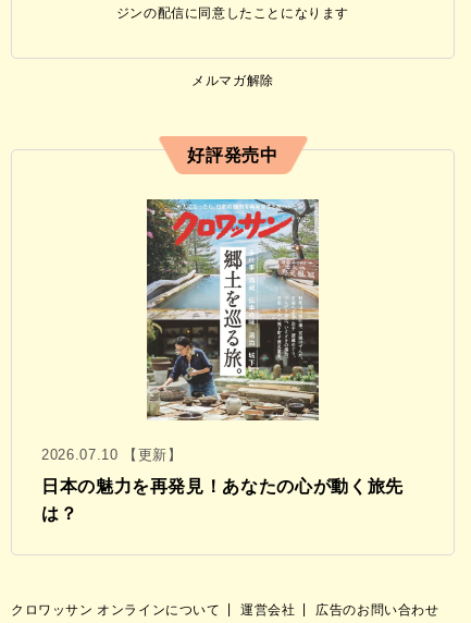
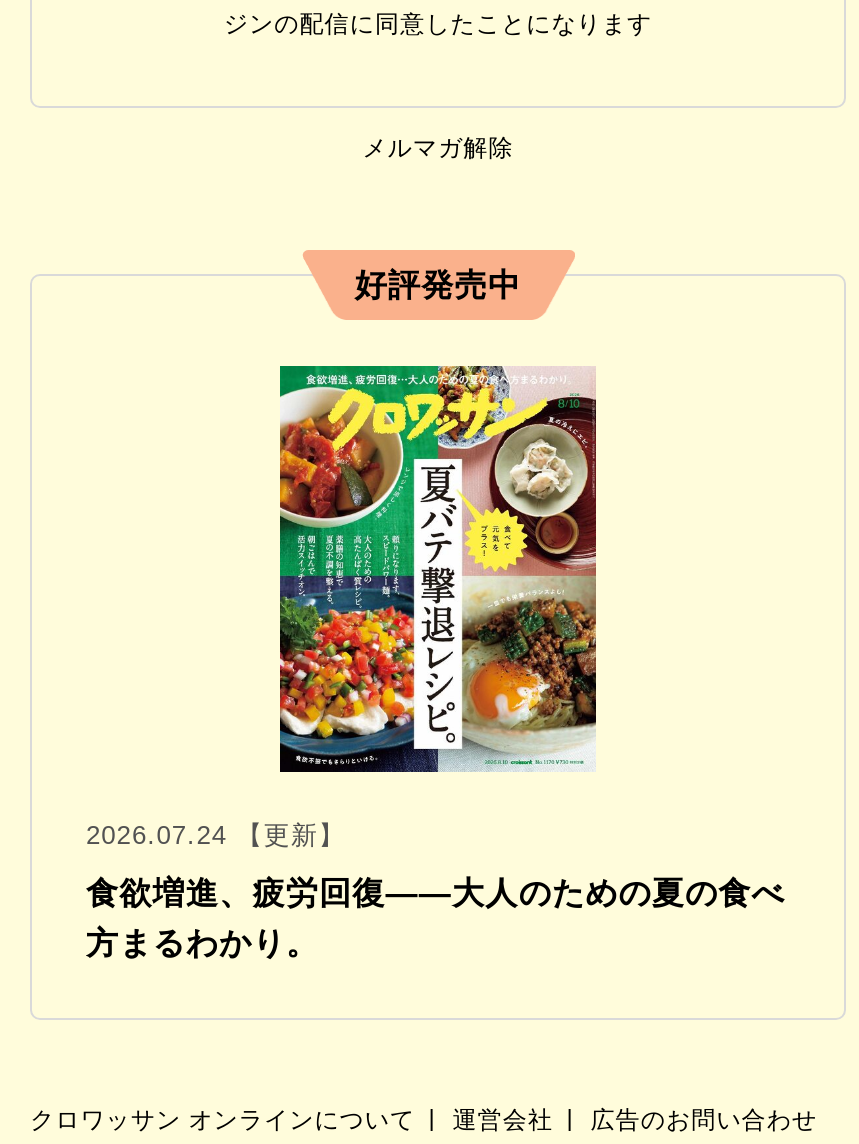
[41,198,320,463] [image] | 2026.07.10 【更新】 -> [86,364,598,850] [image] | 2026.07.24 【更新】
[41,477,403,495] 日本の魅力を再発見！あなたの心が動く旅先 -> [86,876,785,910] 食欲増進、疲労回復——大人のための夏の食べ
[41,504,78,523] は？ -> [86,926,319,960] 方まるわかり。

